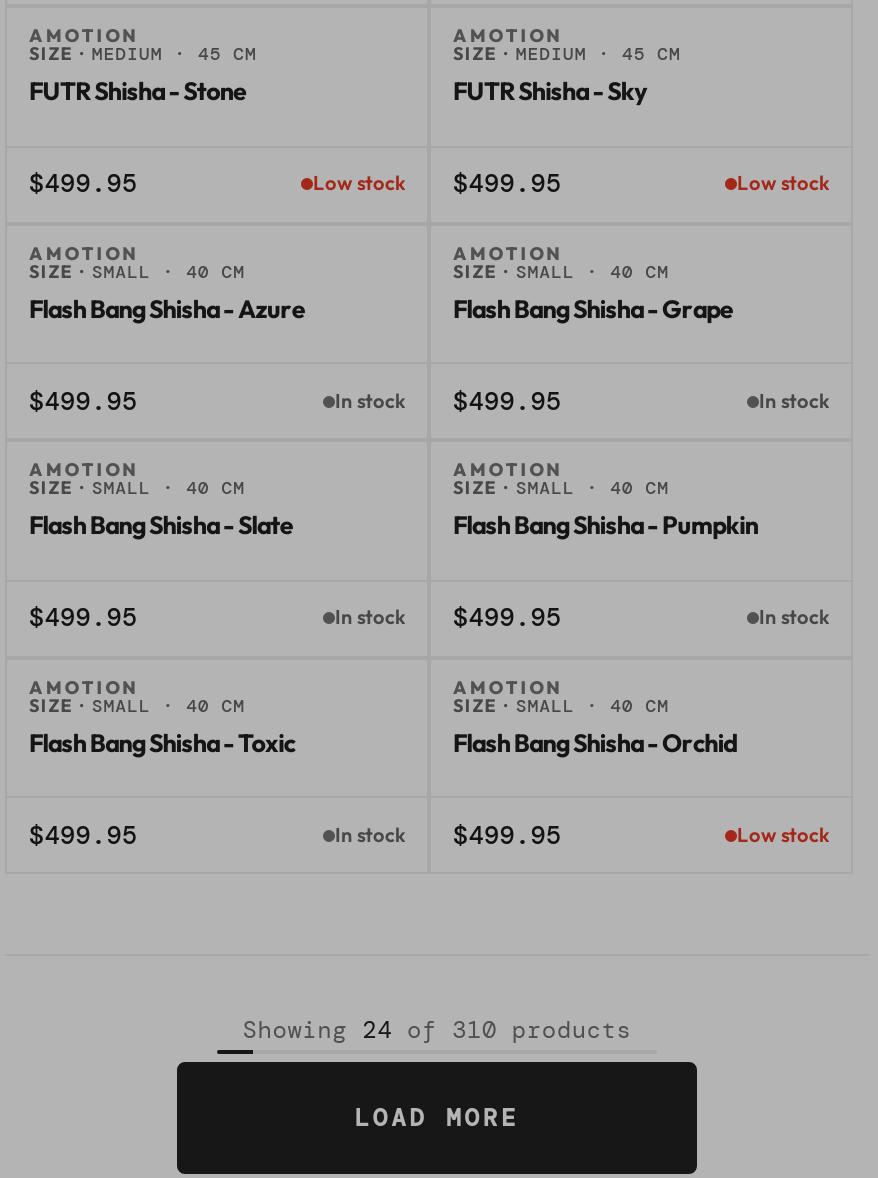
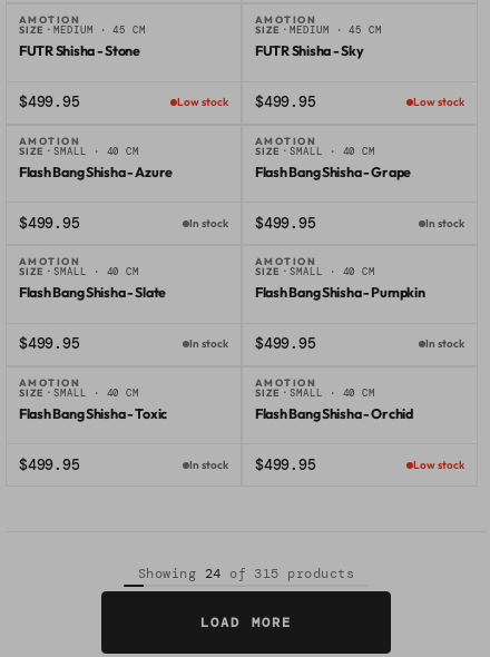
[243,1014,631,1046] Showing 24 of 310 products -> [138,565,354,582] Showing 24 of 315 products

